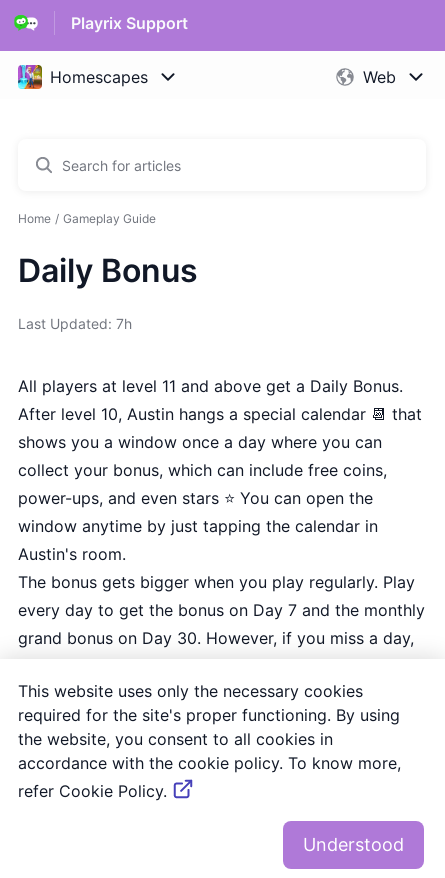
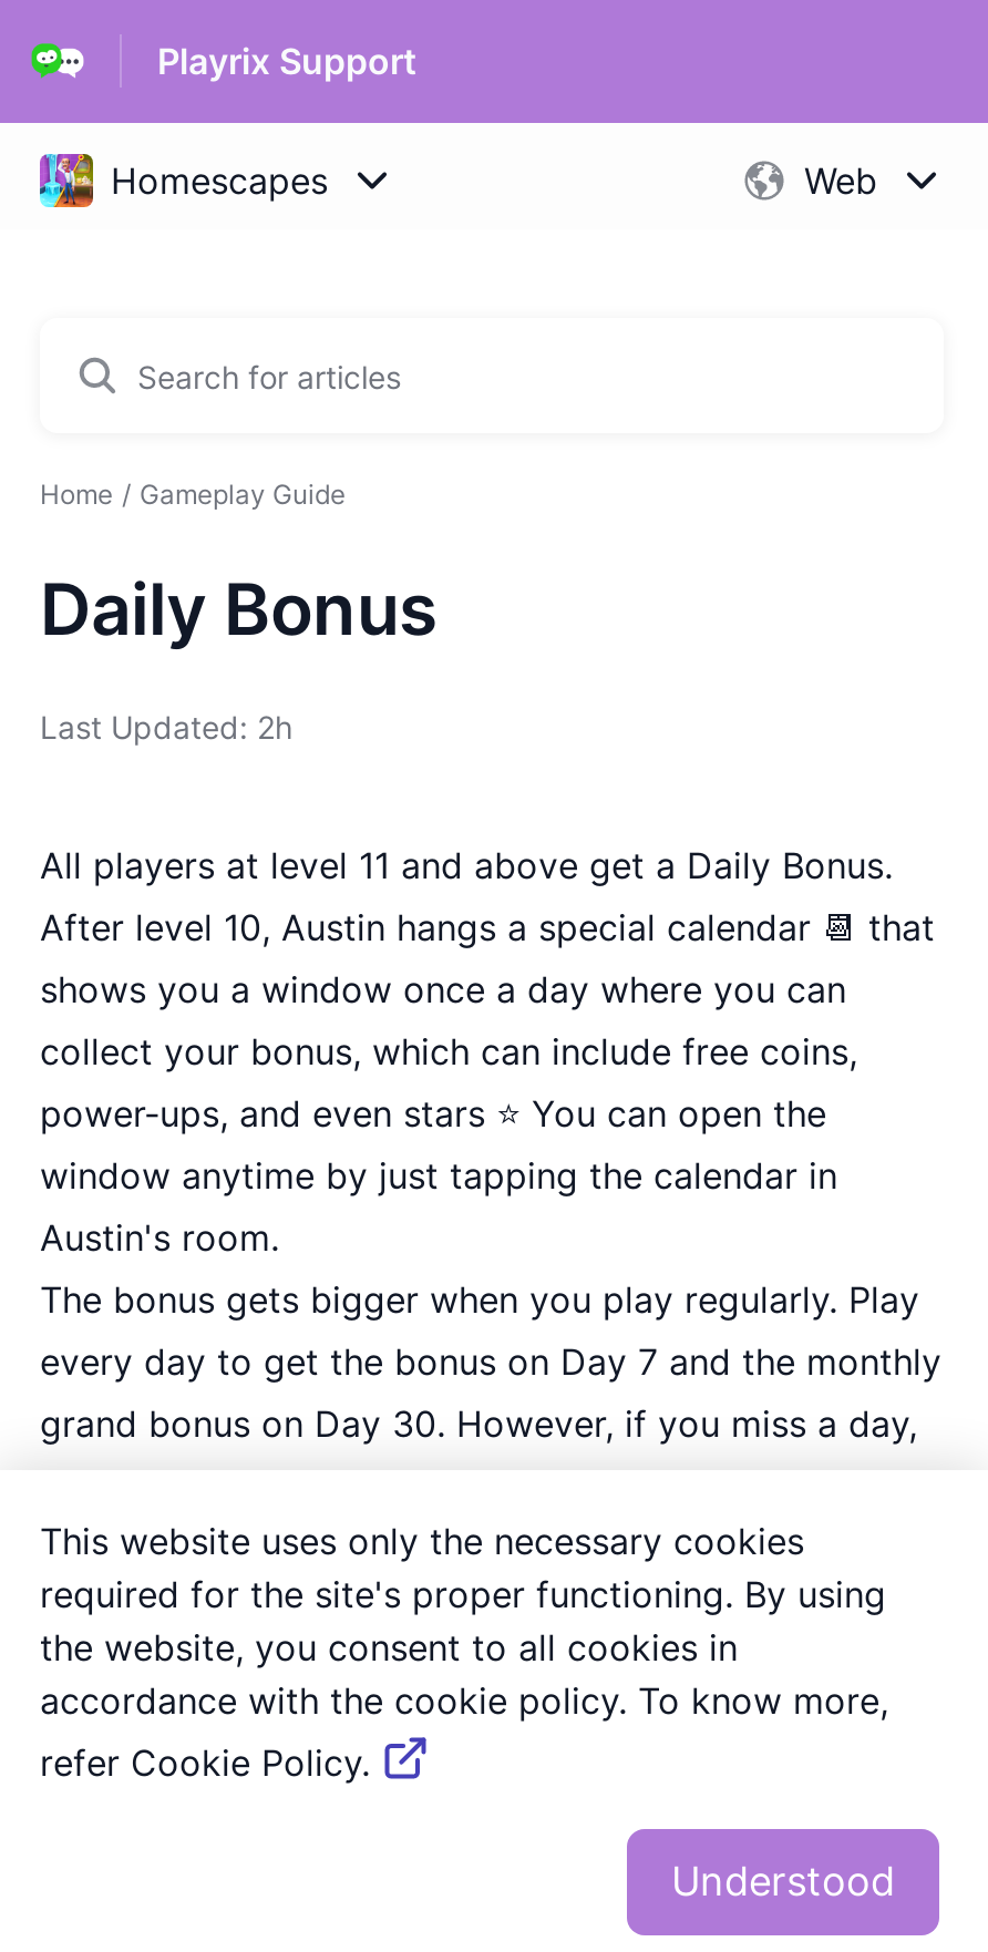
[18,315,132,332] Last Updated: 7h -> [40,708,292,746] Last Updated: 2h

